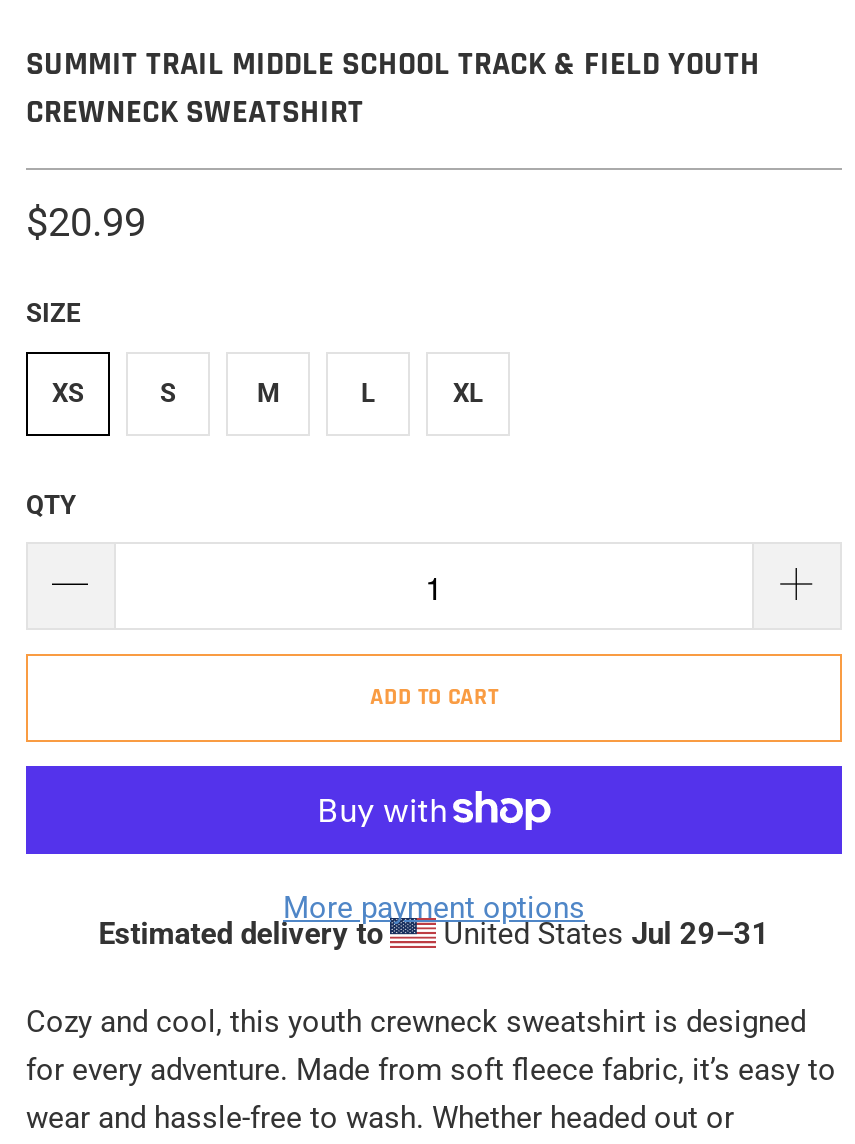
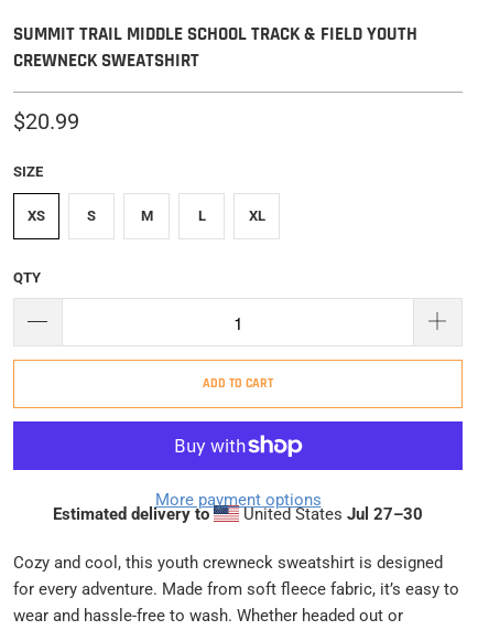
[436,916,770,952] United States Jul 29–31 -> [239,504,423,524] United States Jul 27–30

